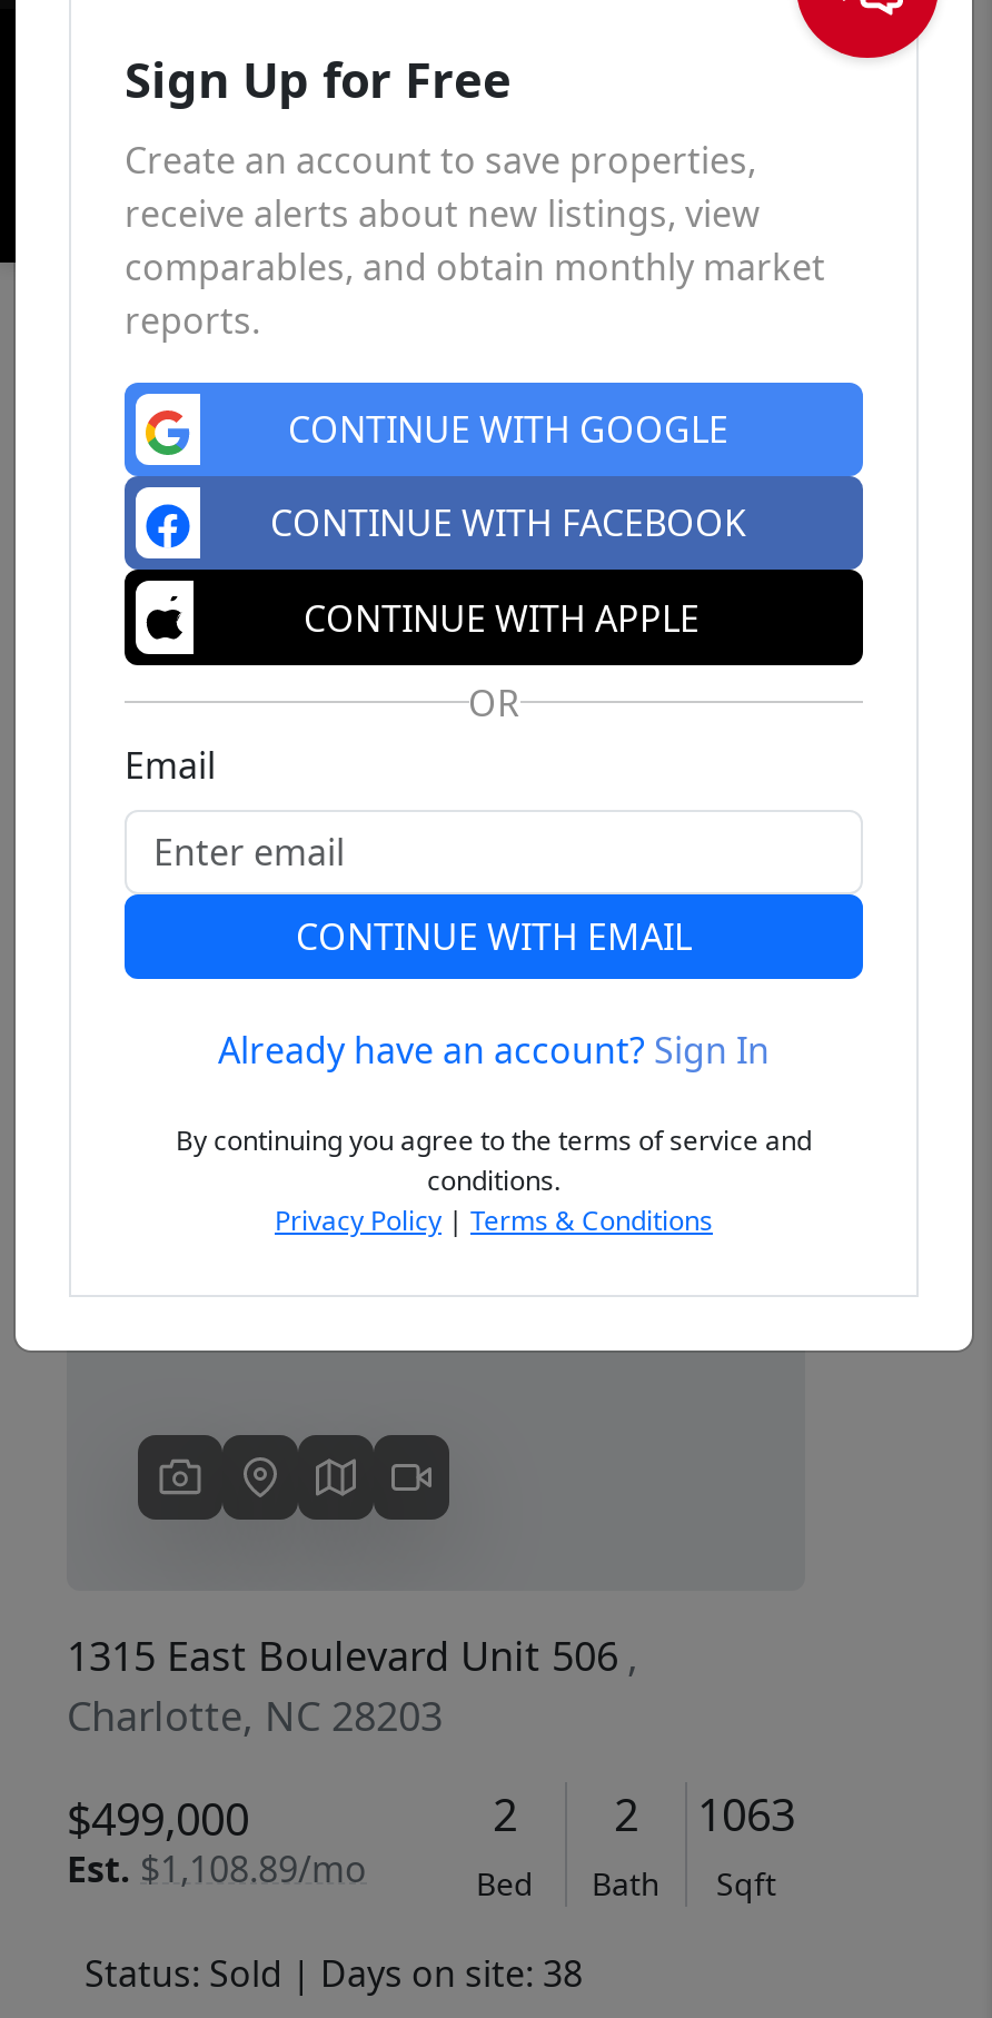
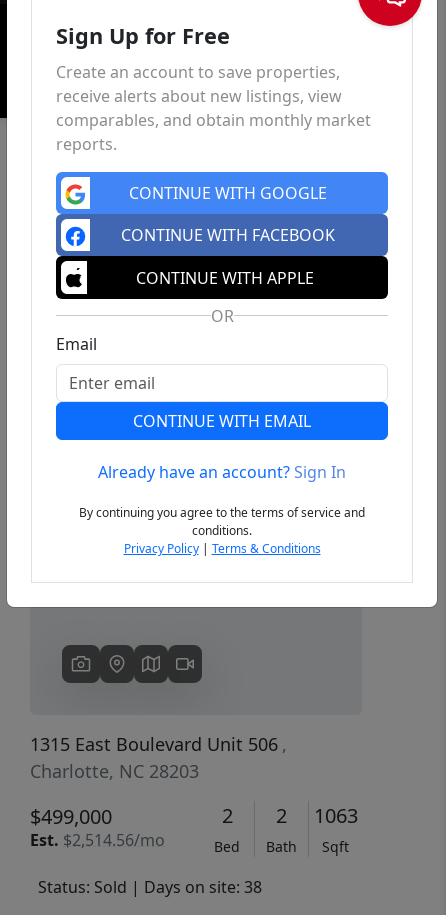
[67,1845,367,1894] Est. $1,108.89/mo -> [30,829,165,851] Est. $2,514.56/mo

